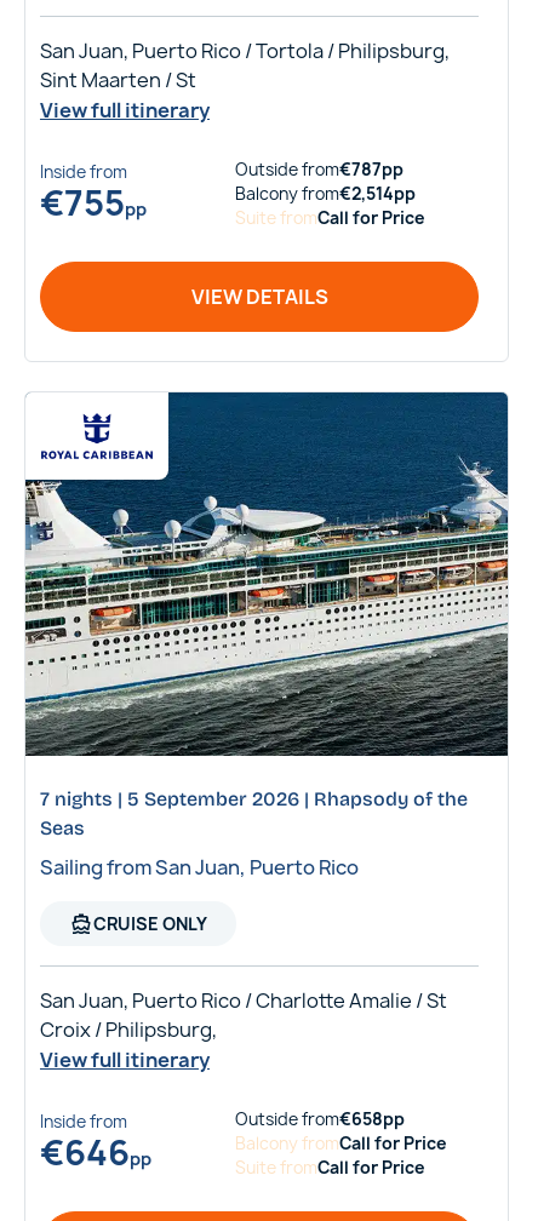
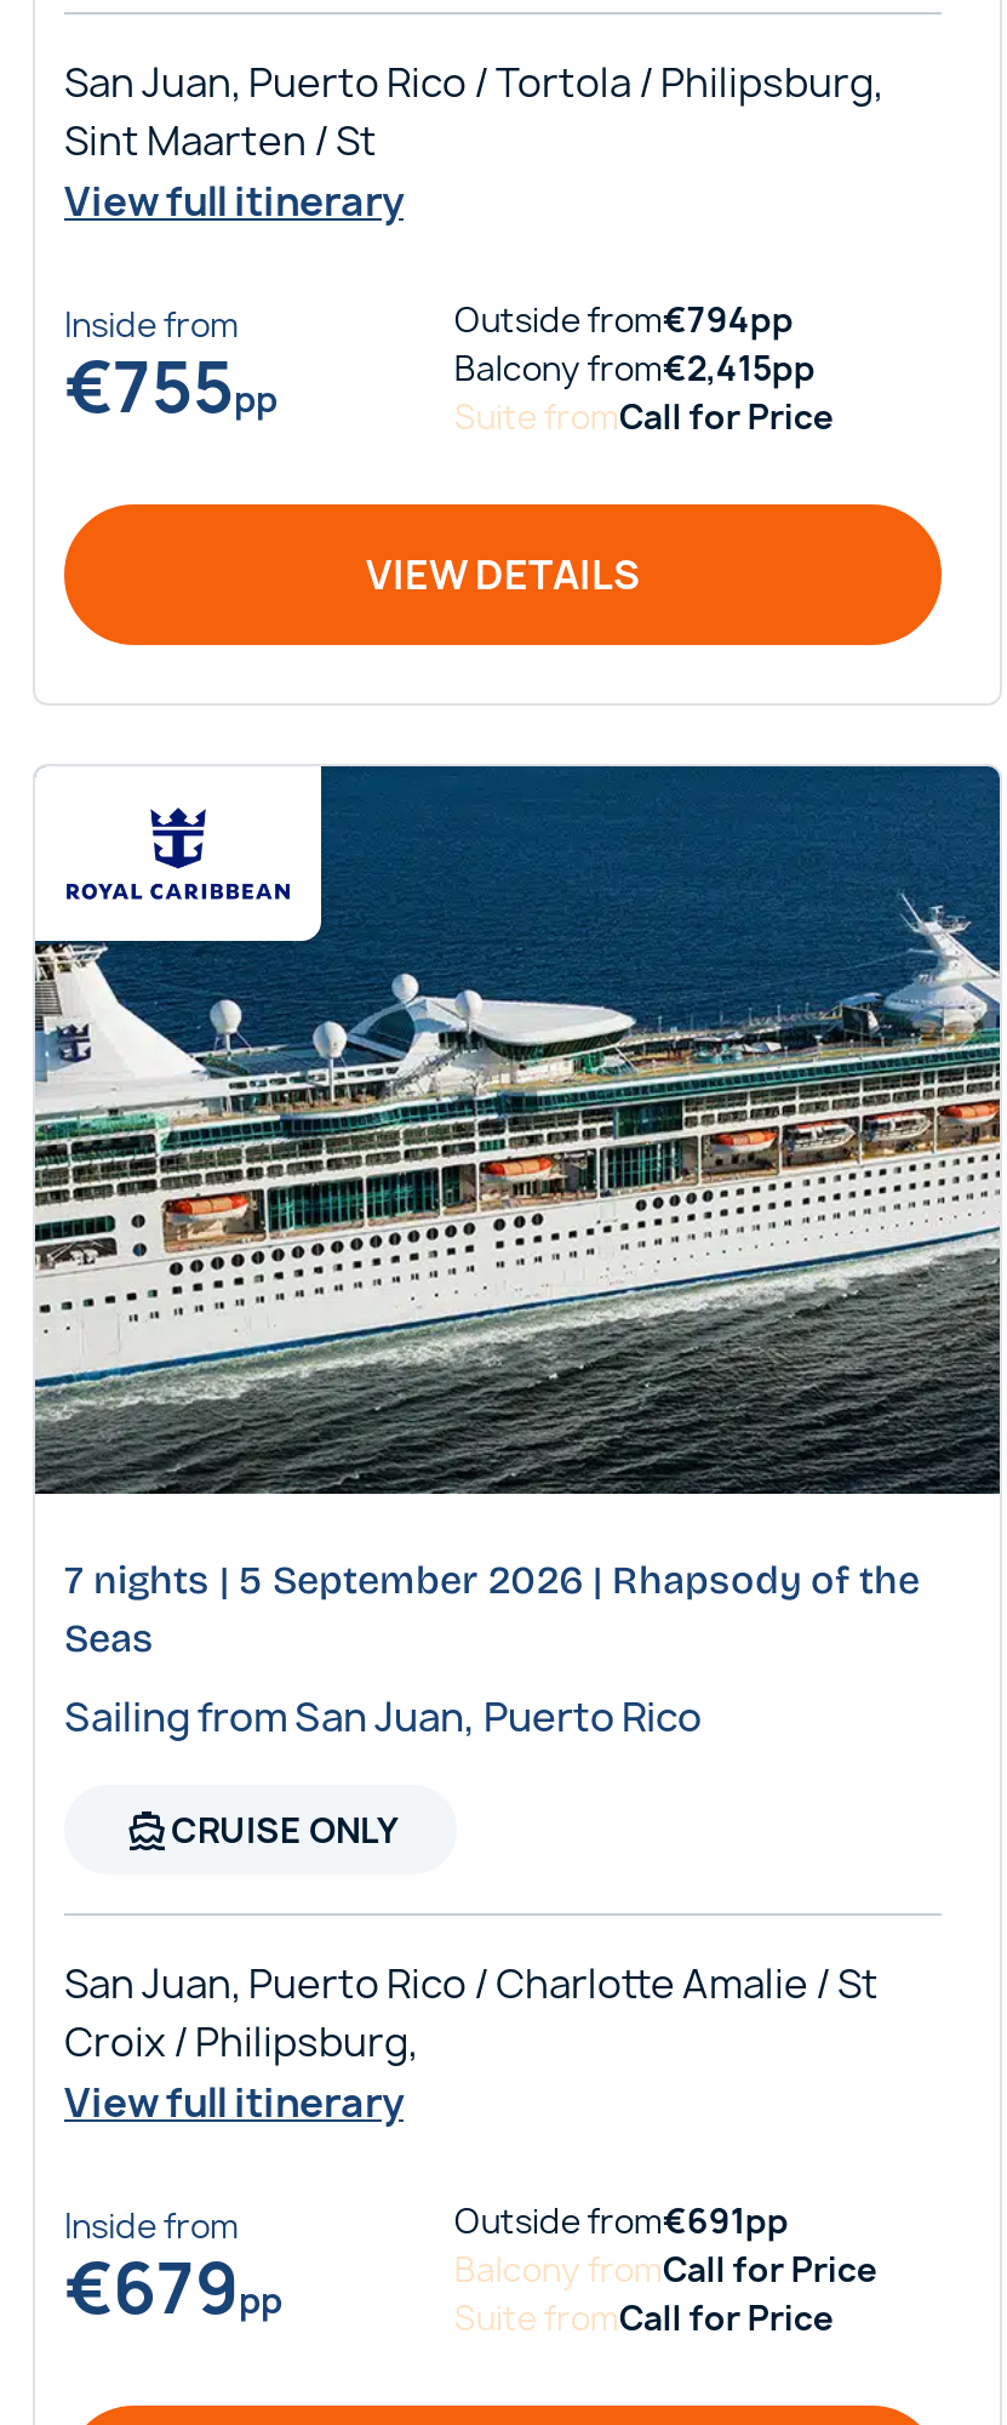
[235,159,403,180] Outside from€787pp -> [454,298,793,342] Outside from€794pp
[235,183,415,205] Balcony from€2,514pp -> [454,347,815,390] Balcony from€2,415pp
[235,1108,404,1130] Outside from€658pp -> [454,2199,788,2243] Outside from€691pp
[40,1128,151,1176] €646pp -> [64,2239,282,2334] €679pp

